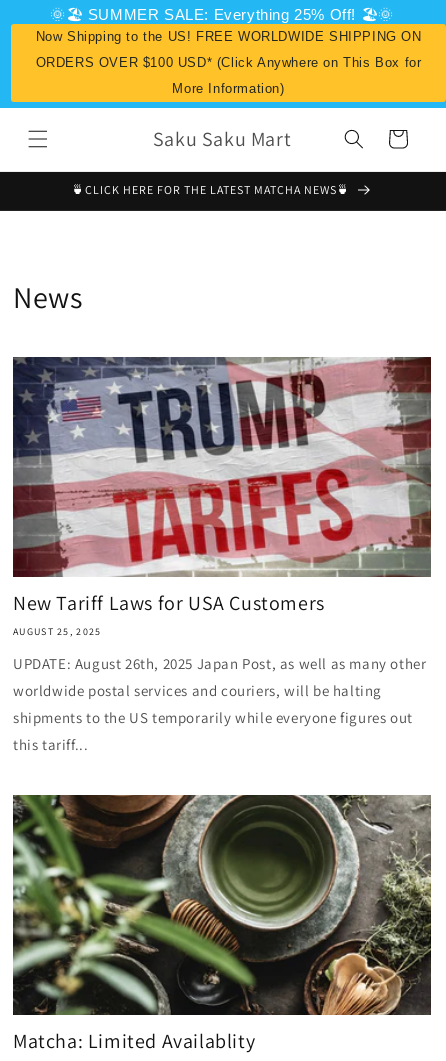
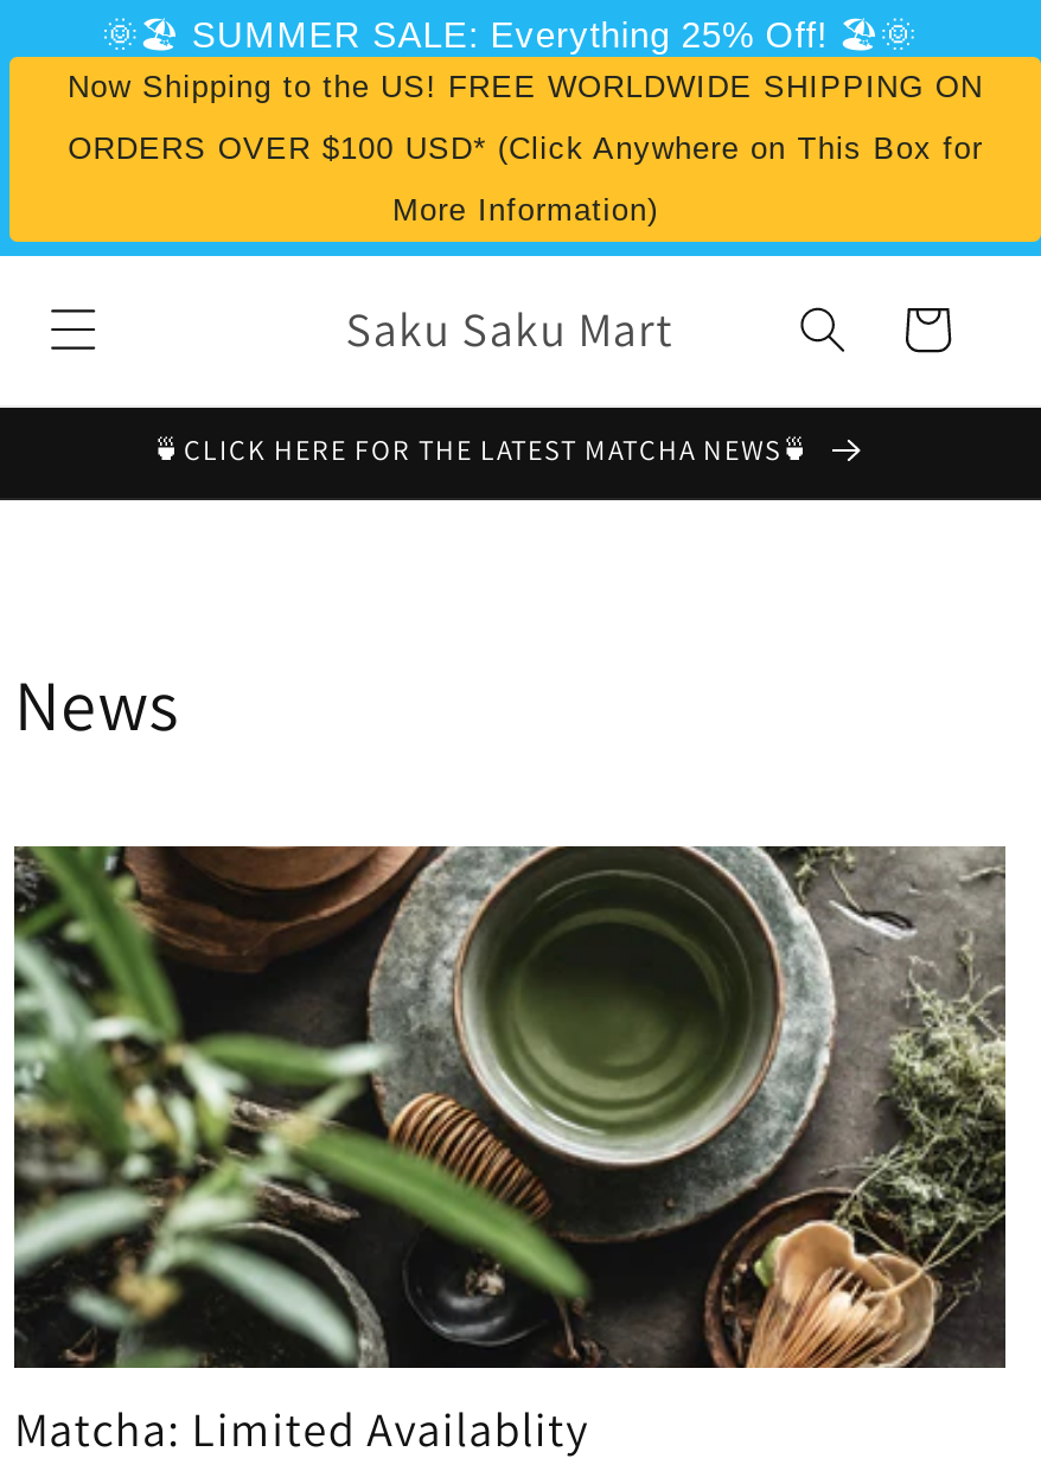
[13,356,432,754] [image] | New Tariff Laws for USA Customers | AUGUST 25, 2025 | UPDATE: August 26th, 2025 Japan Post, as well as many other | worldwide postal services and couriers, will be halting | shipments to the US temporarily while everyone figures out | this tariff... -> none

